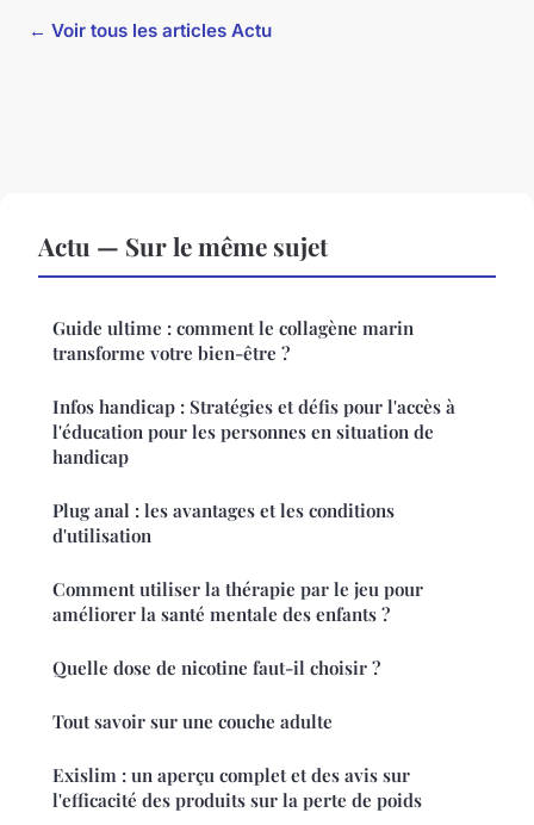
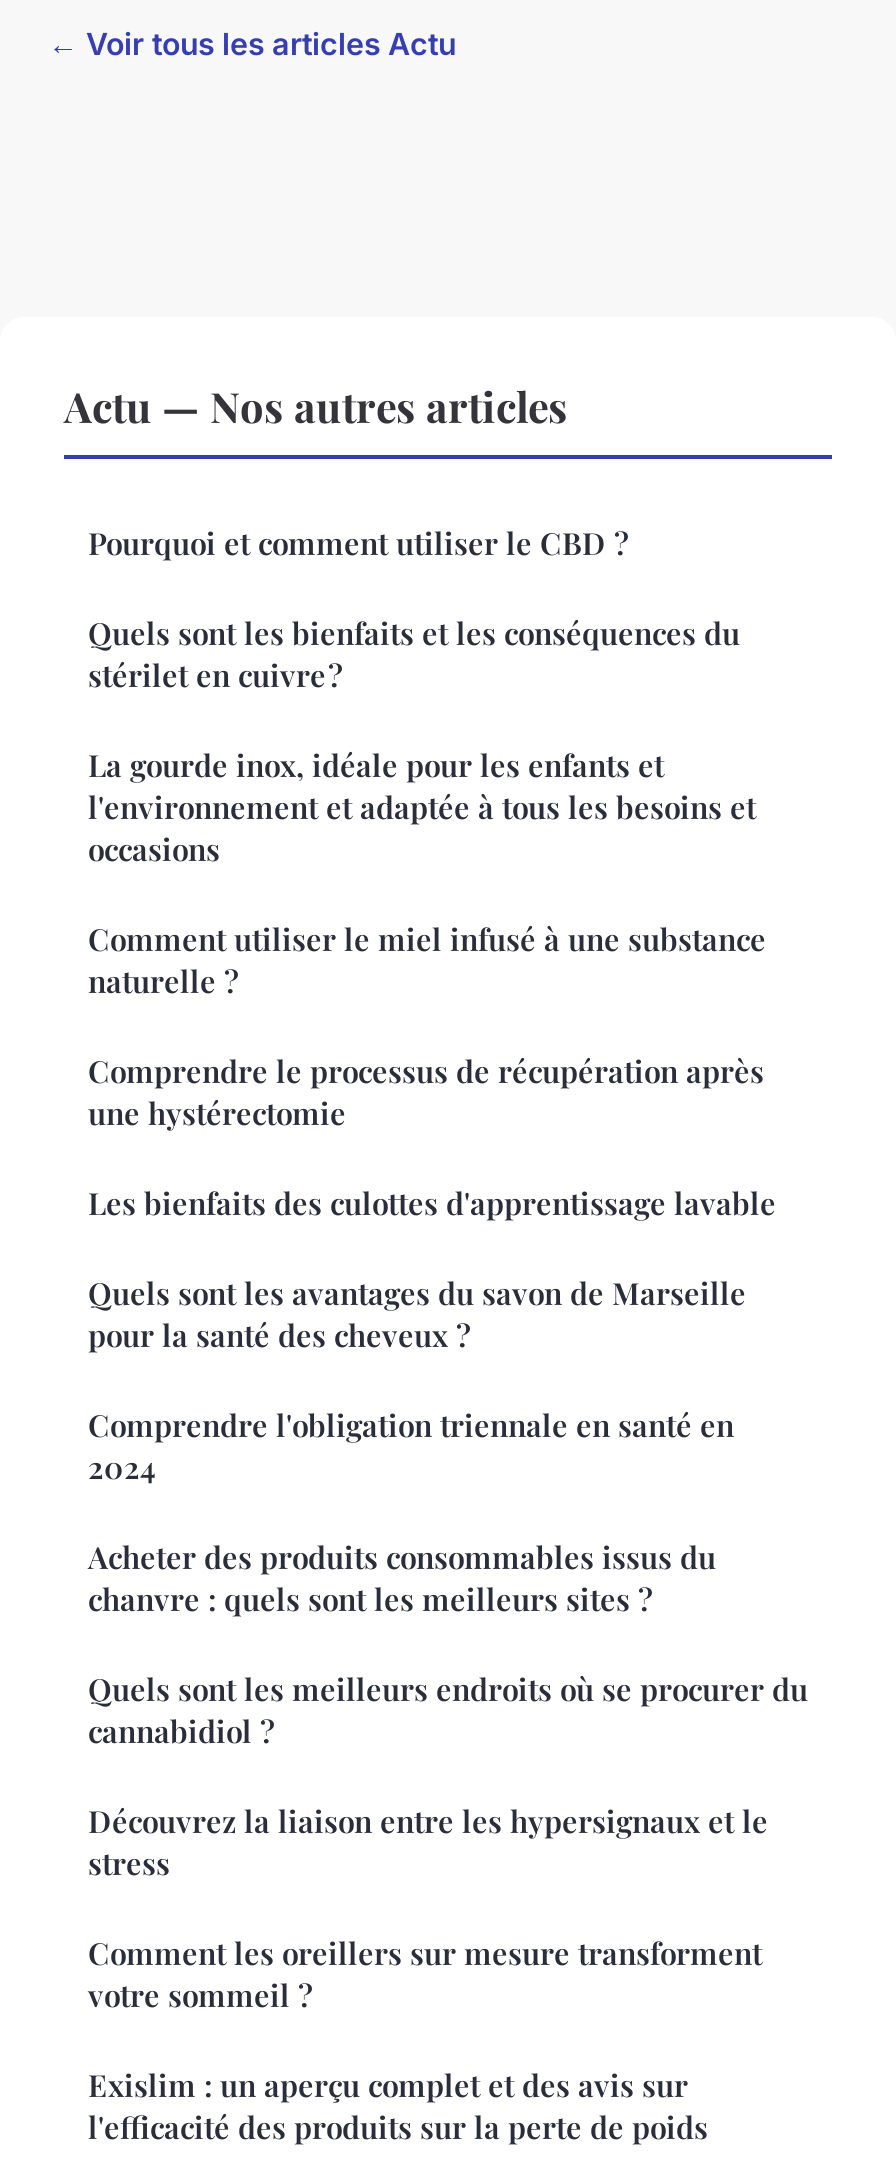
[38,228,455,733] Actu — Sur le même sujet | Guide ultime : comment le collagène marin | transforme votre bien-être ? | Infos handicap : Stratégies et défis pour l'accès à | l'éducation pour les personnes en situation de | handicap | Plug anal : les avantages et les conditions | d'utilisation | Comment utiliser la thérapie par le jeu pour | améliorer la santé mentale des enfants ? | Quelle dose de nicotine faut-il choisir ? | Tout savoir sur une couche adulte -> [64,376,808,2014] Actu — Nos autres articles | Pourquoi et comment utiliser le CBD ? | Quels sont les bienfaits et les conséquences du | stérilet en cuivre ? | La gourde inox, idéale pour les enfants et | l'environnement et adaptée à tous les besoins et | occasions | Comment utiliser le miel infusé à une substance | naturelle ? | Comprendre le processus de récupération après | une hystérectomie | Les bienfaits des culottes d'apprentissage lavable | Quels sont les avantages du savon de Marseille | pour la santé des cheveux ? | Comprendre l'obligation triennale en santé en | 2024 | Acheter des produits consommables issus du | chanvre : quels sont les meilleurs sites ? | Quels sont les meilleurs endroits où se procurer du | cannabidiol ? | Découvrez la liaison entre les hypersignaux et le | stress | Comment les oreillers sur mesure transforment | votre sommeil ?

